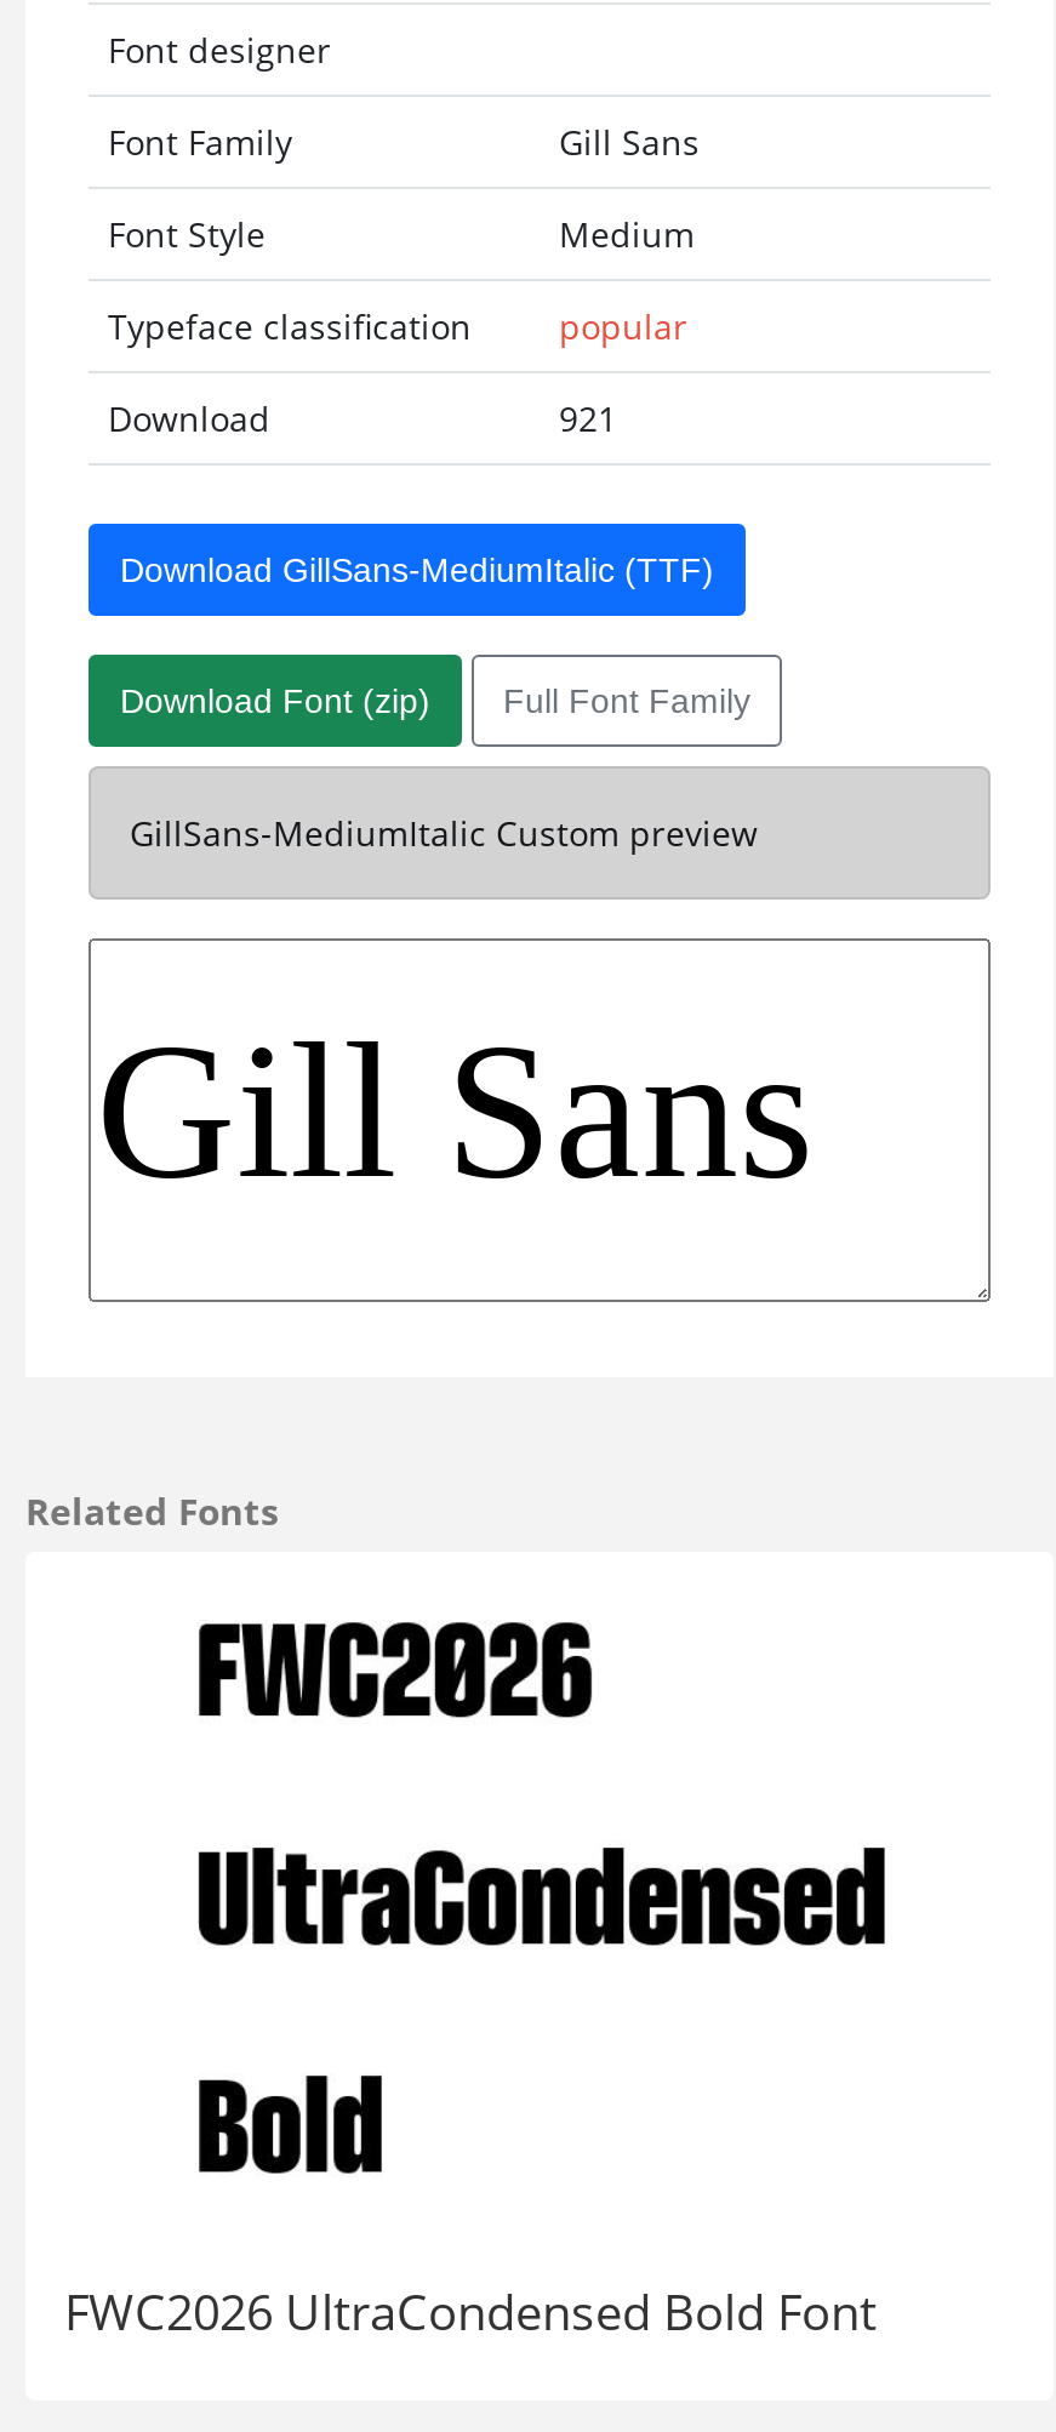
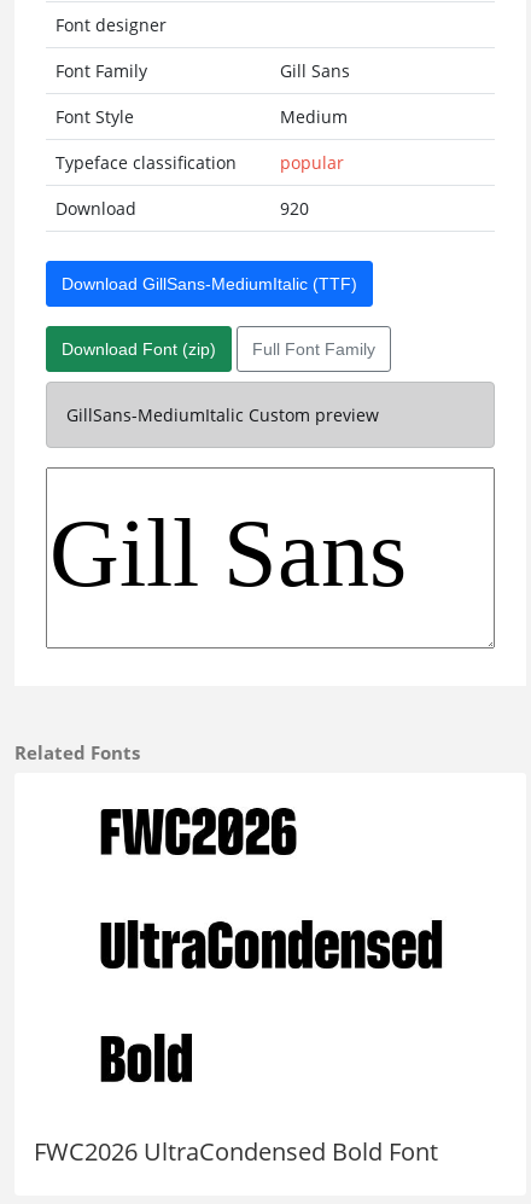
[559,396,617,442] 921 -> [280,197,309,220] 920

